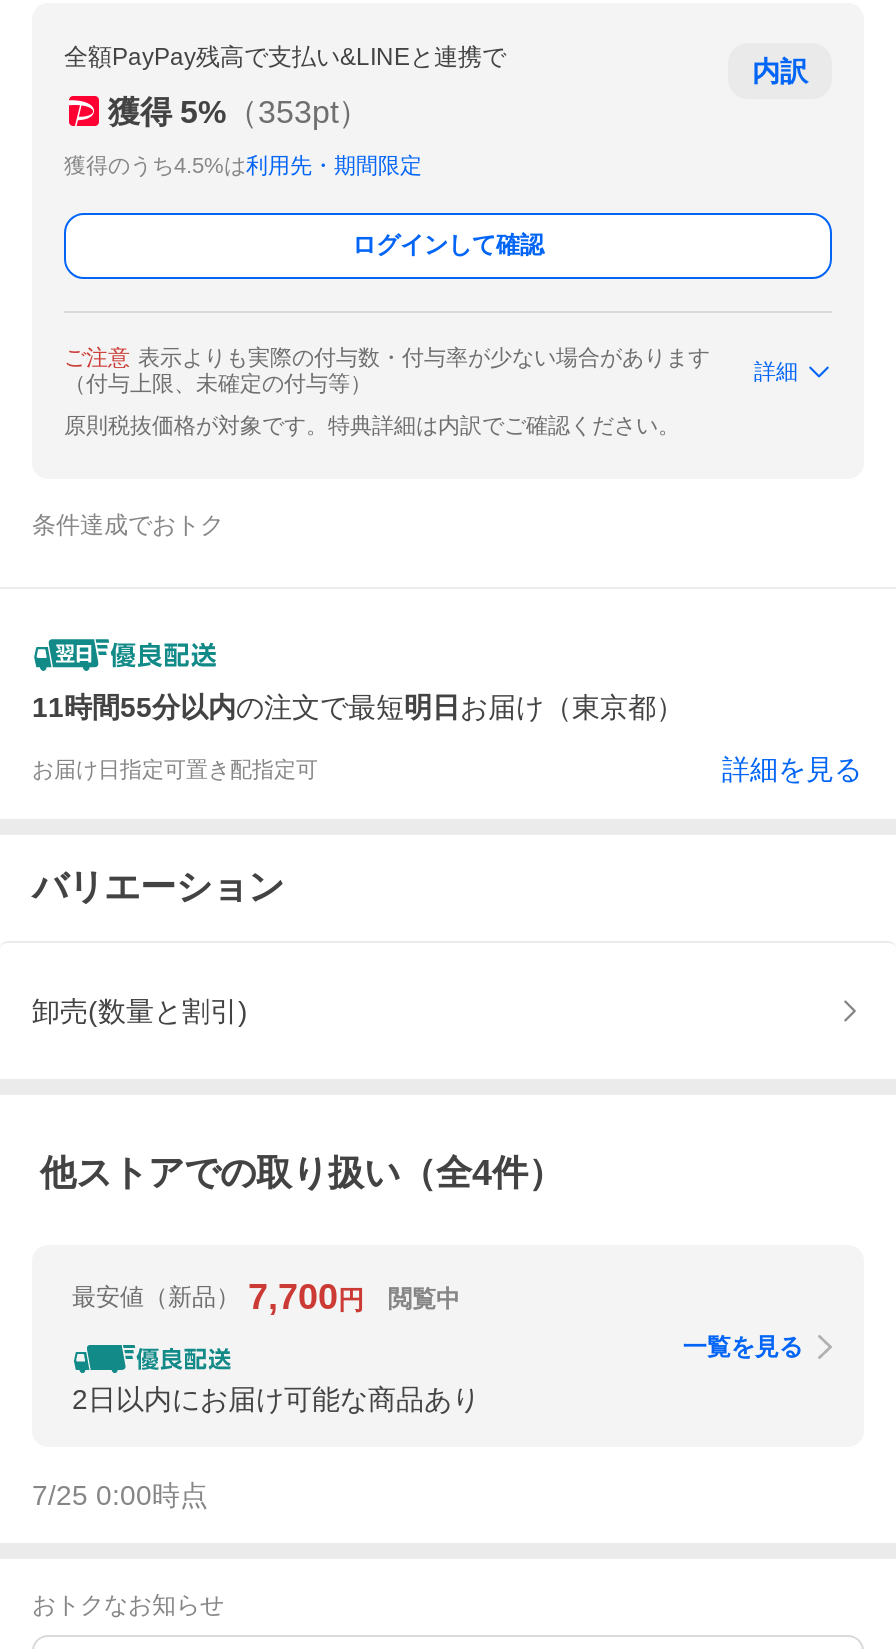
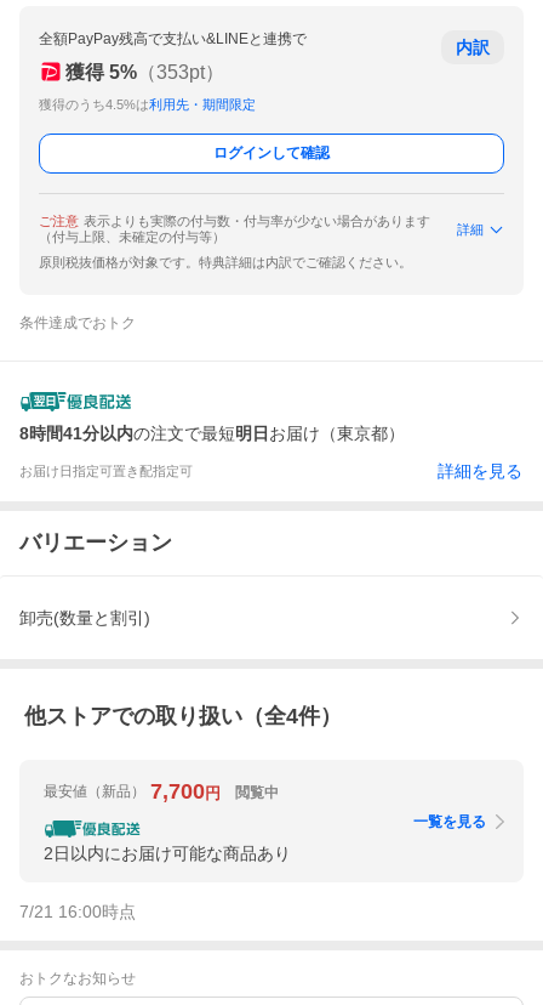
[32,691,684,723] 11時間55分以内の注文で最短明日お届け（東京都） -> [19,424,405,443] 8時間41分以内の注文で最短明日お届け（東京都）
[32,1480,208,1512] 7/25 0:00時点 -> [19,902,136,922] 7/21 16:00時点

